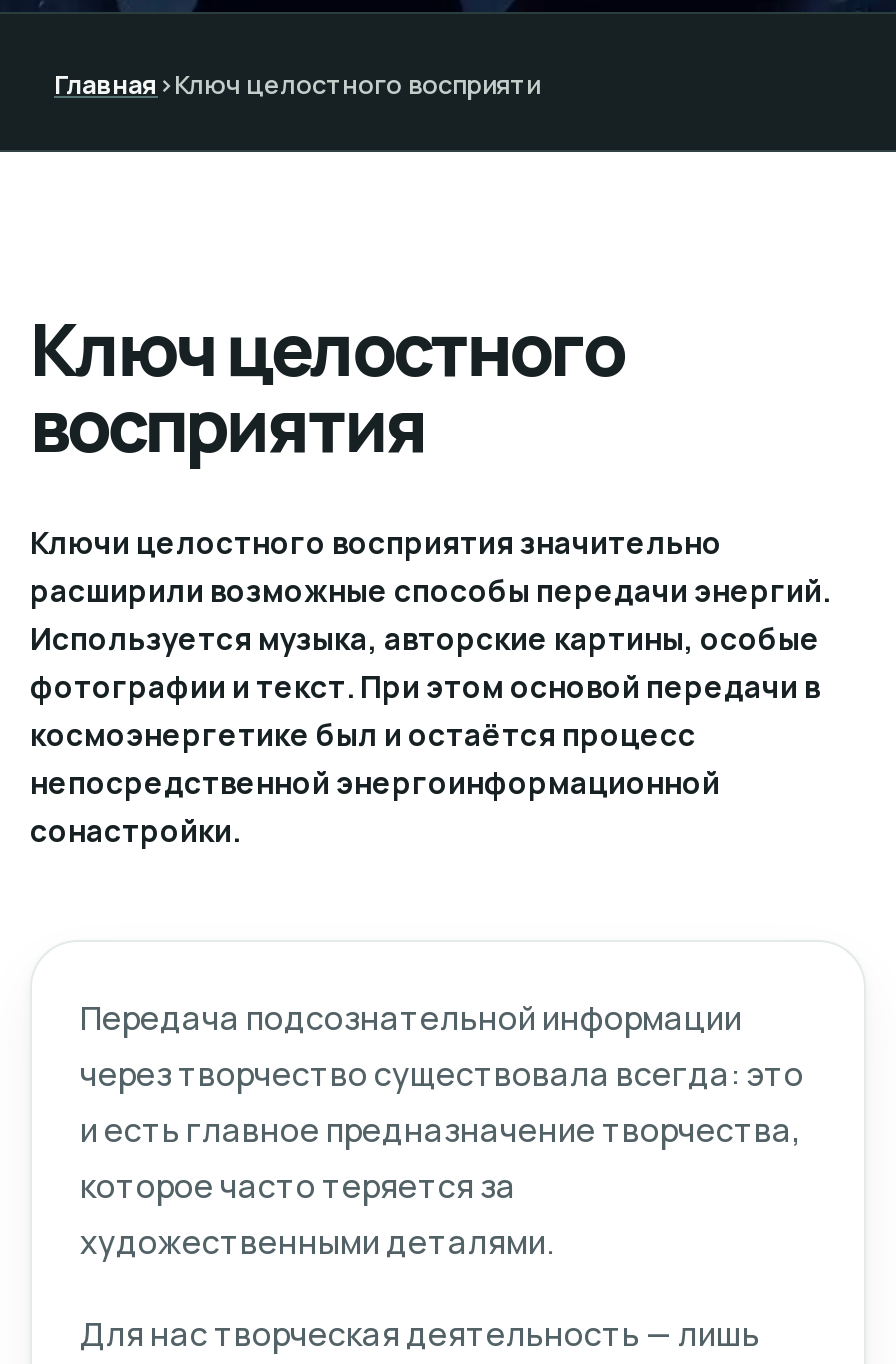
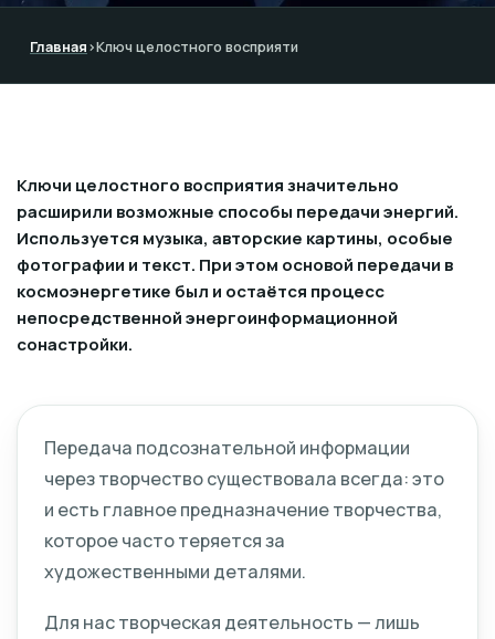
[30,300,624,474] Ключ целостного | восприятия -> none

